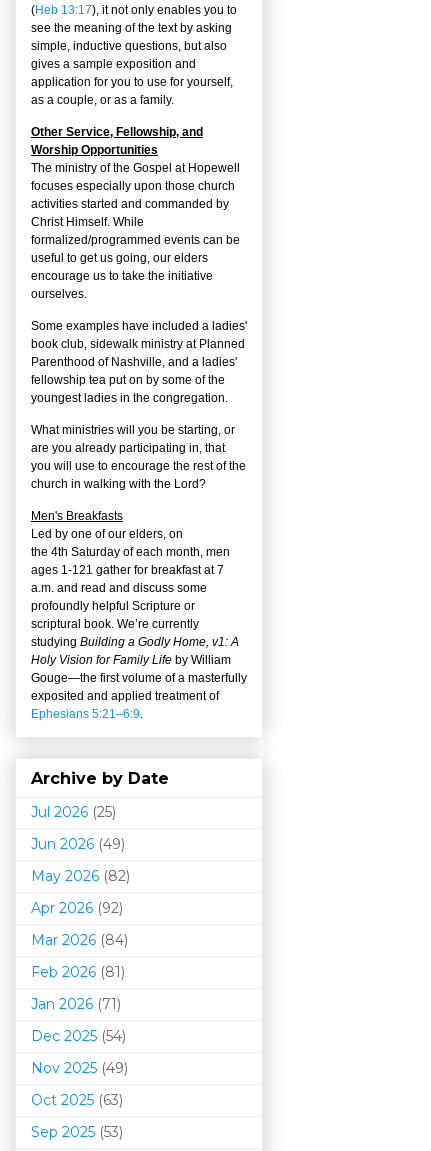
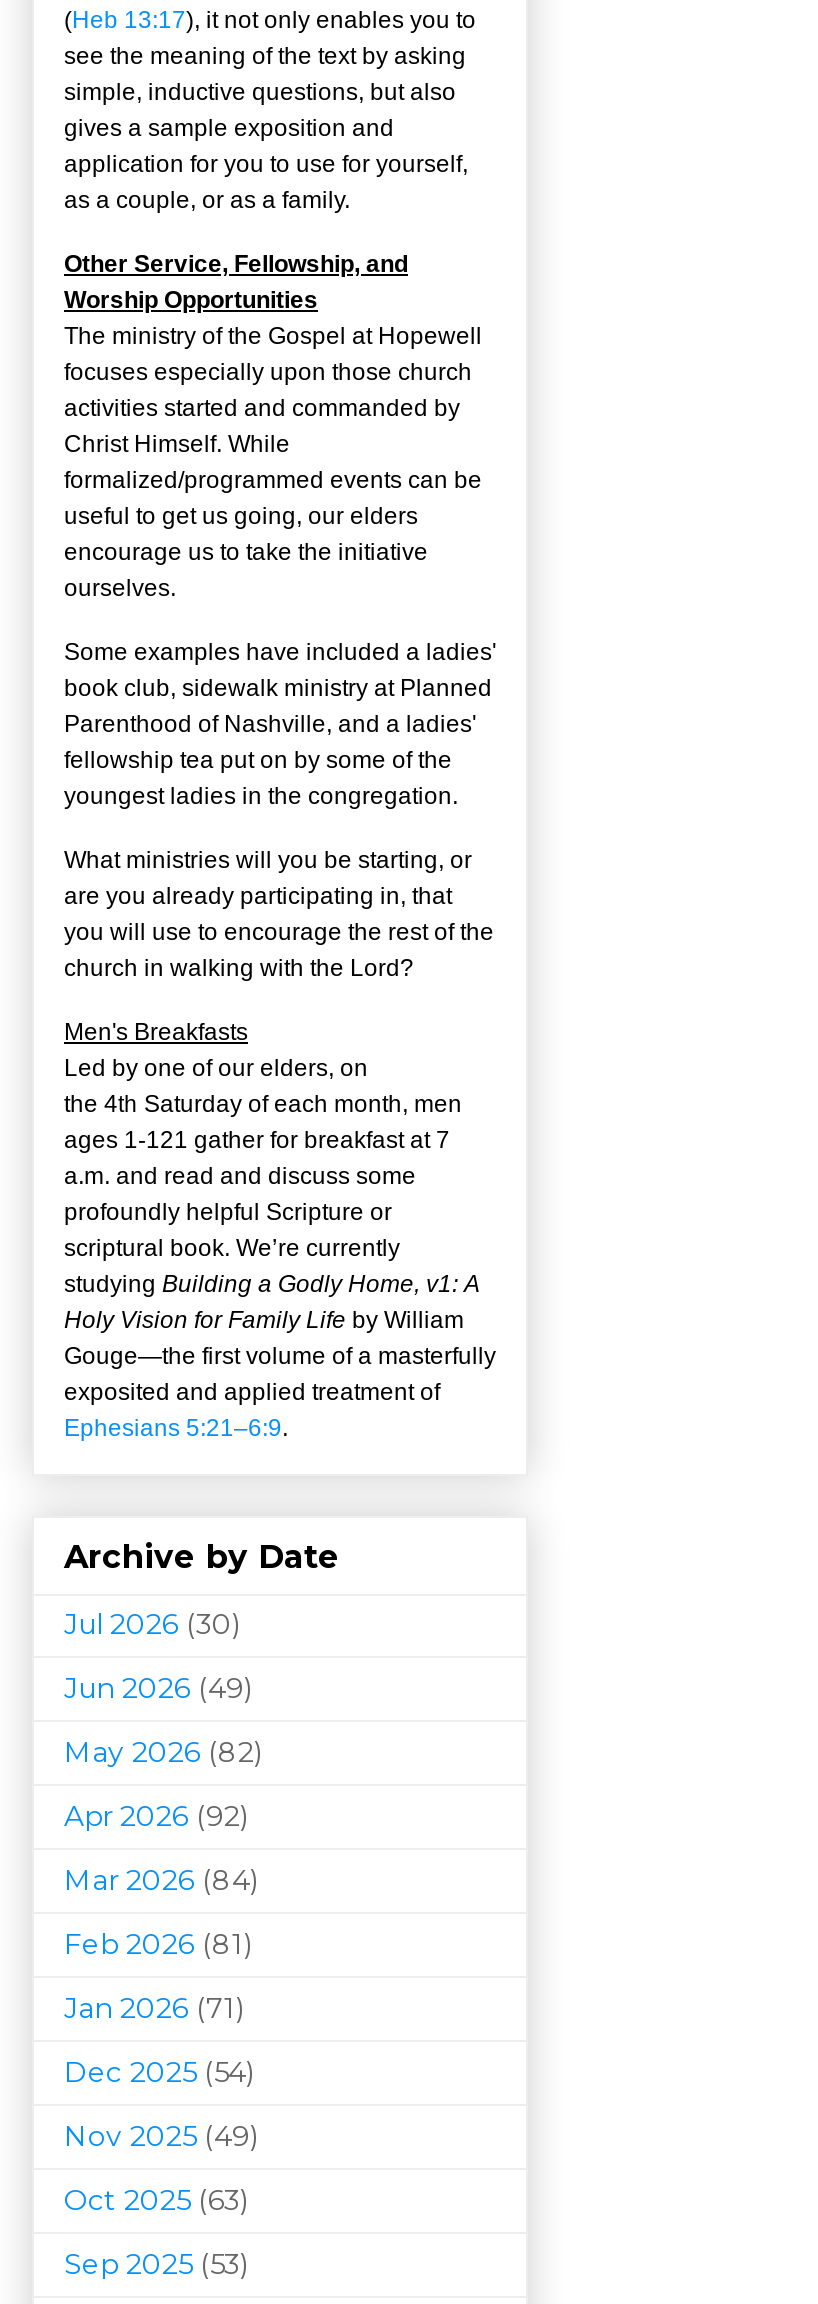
[31,803,116,821] Jul 2026 (25) -> [64,1605,240,1641] Jul 2026 (30)

